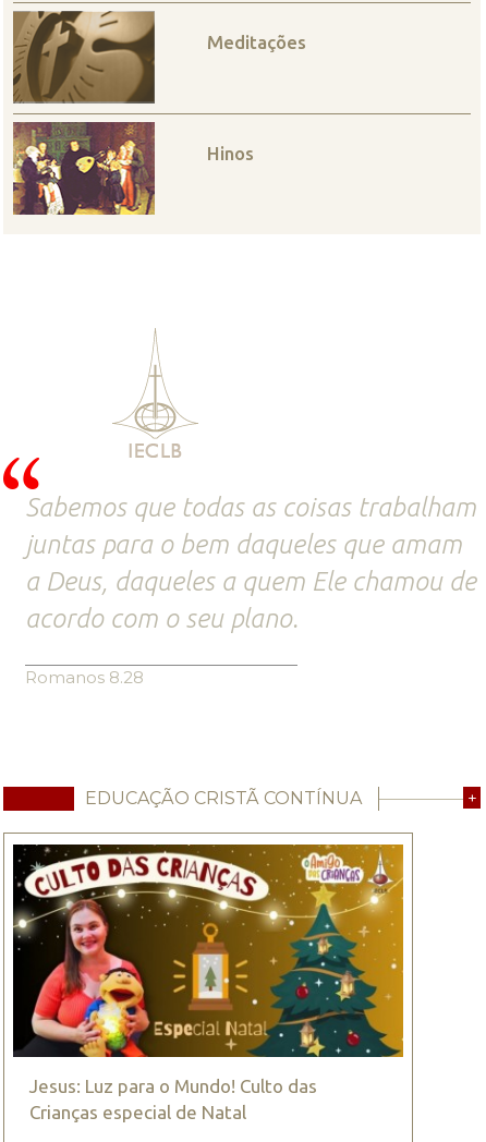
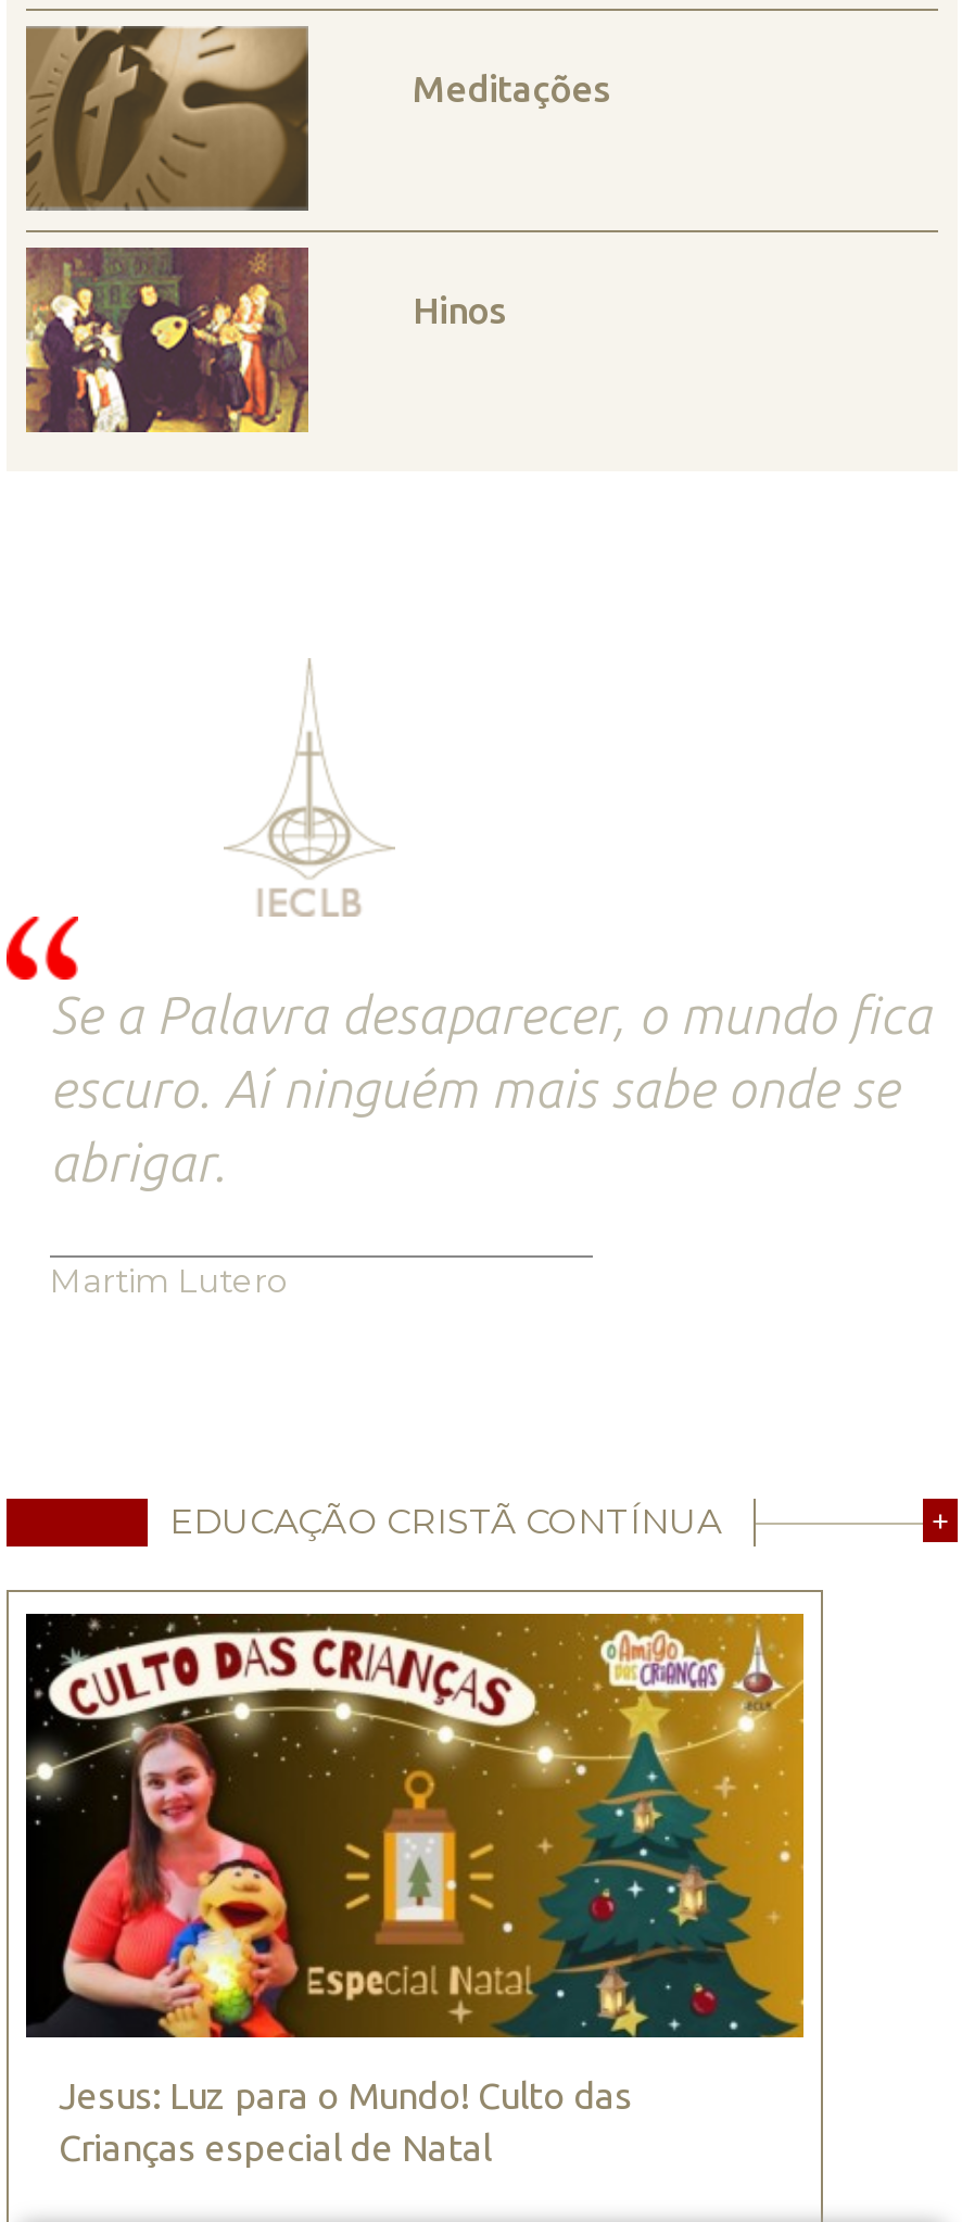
[25,493,476,633] Sabemos que todas as coisas trabalham | juntas para o bem daqueles que amam | a Deus, daqueles a quem Ele chamou de | acordo com o seu plano. -> [50,987,932,1193] Se a Palavra desaparecer, o mundo fica | escuro. Aí ninguém mais sabe onde se | abrigar.
[25,667,144,688] Romanos 8.28 -> [50,1260,289,1301] Martim Lutero

